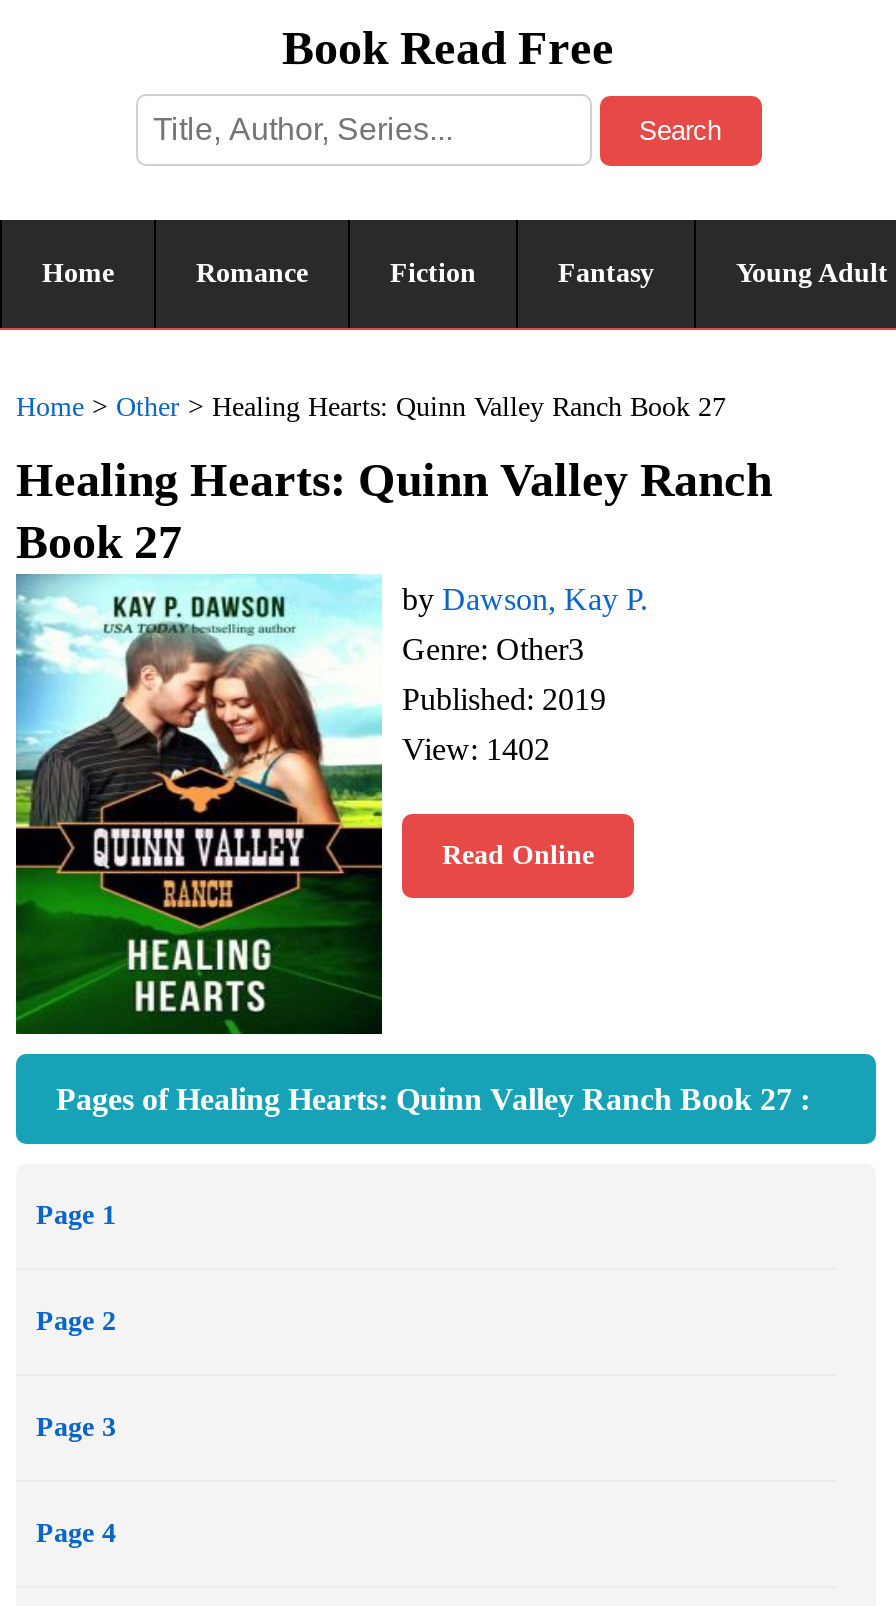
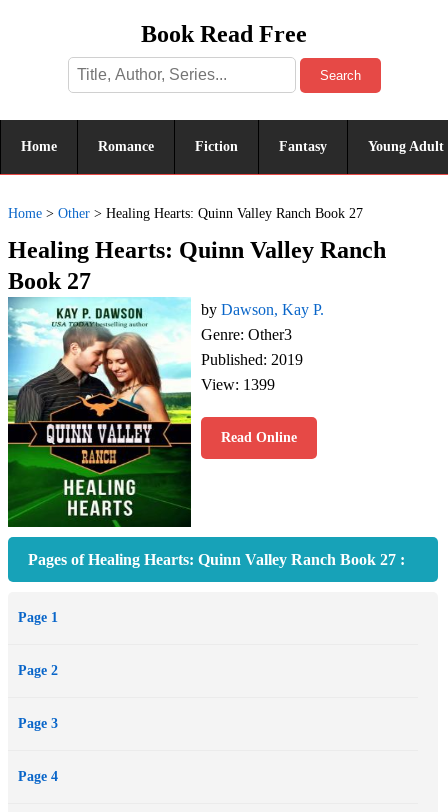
[402,732,550,766] View: 1402 -> [201,376,275,393] View: 1399

